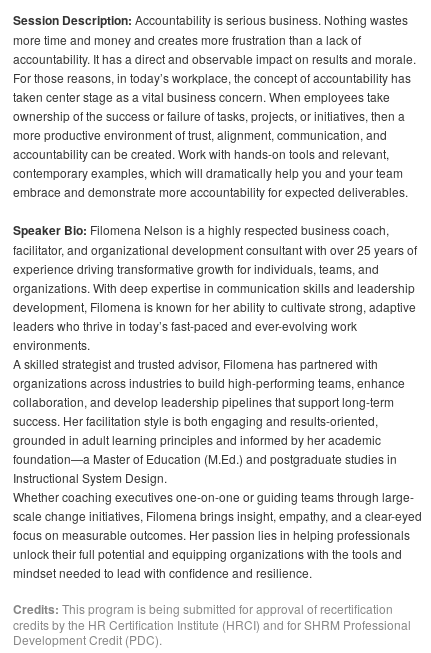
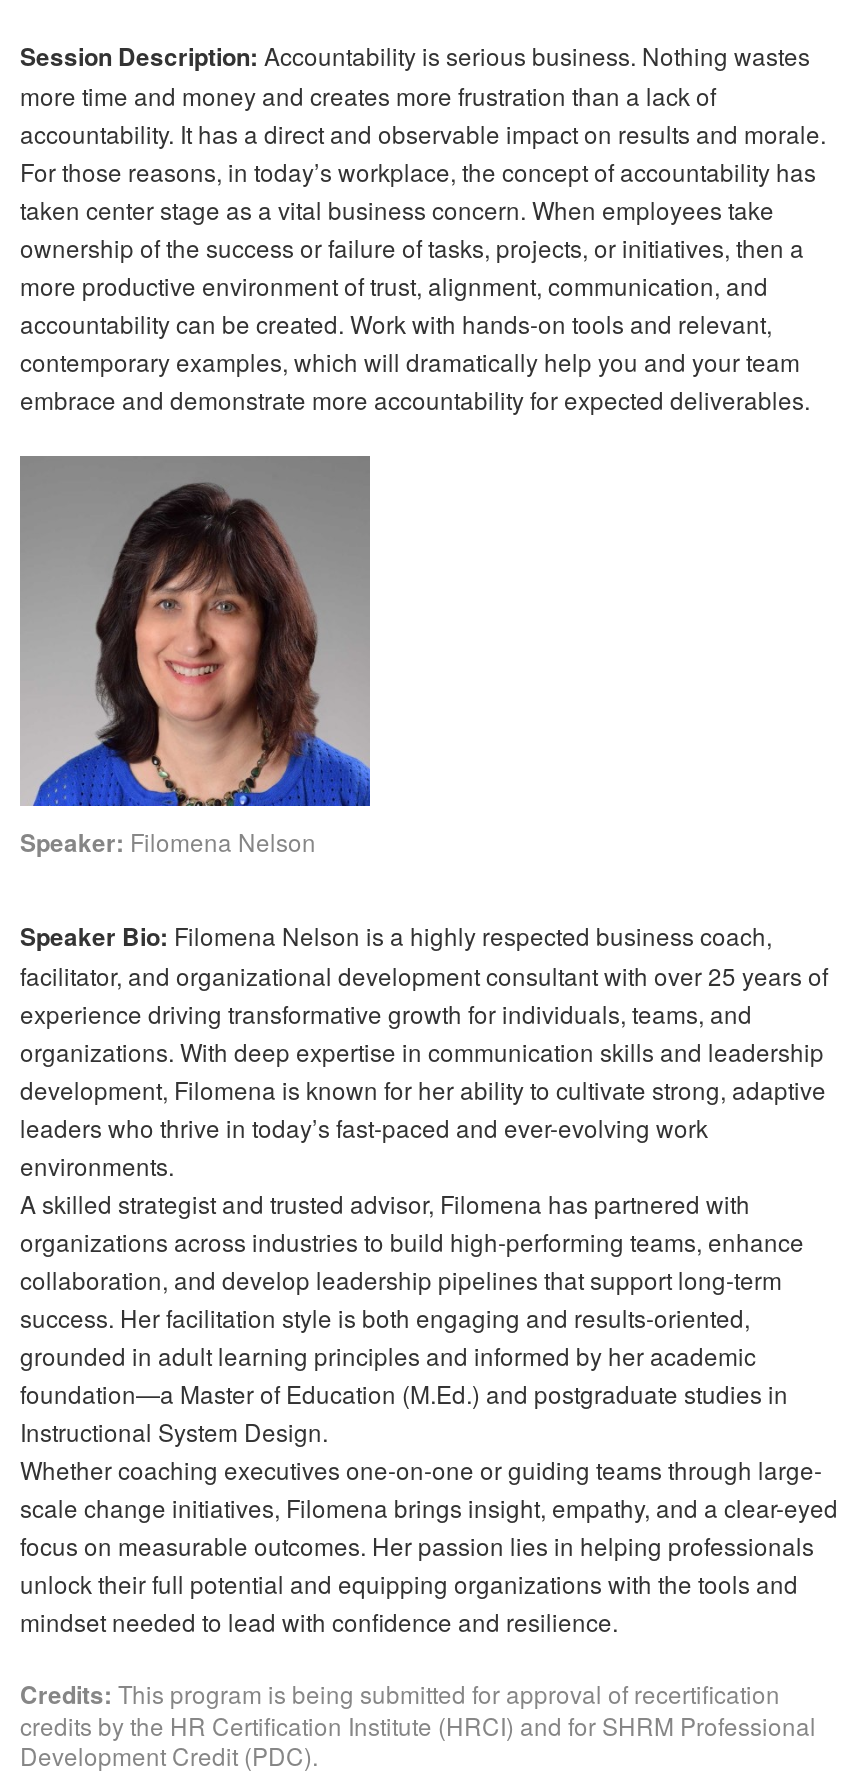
none -> [18,454,372,860] [image] | Speaker: Filomena Nelson

